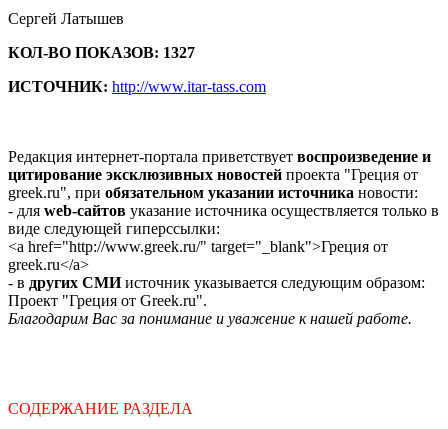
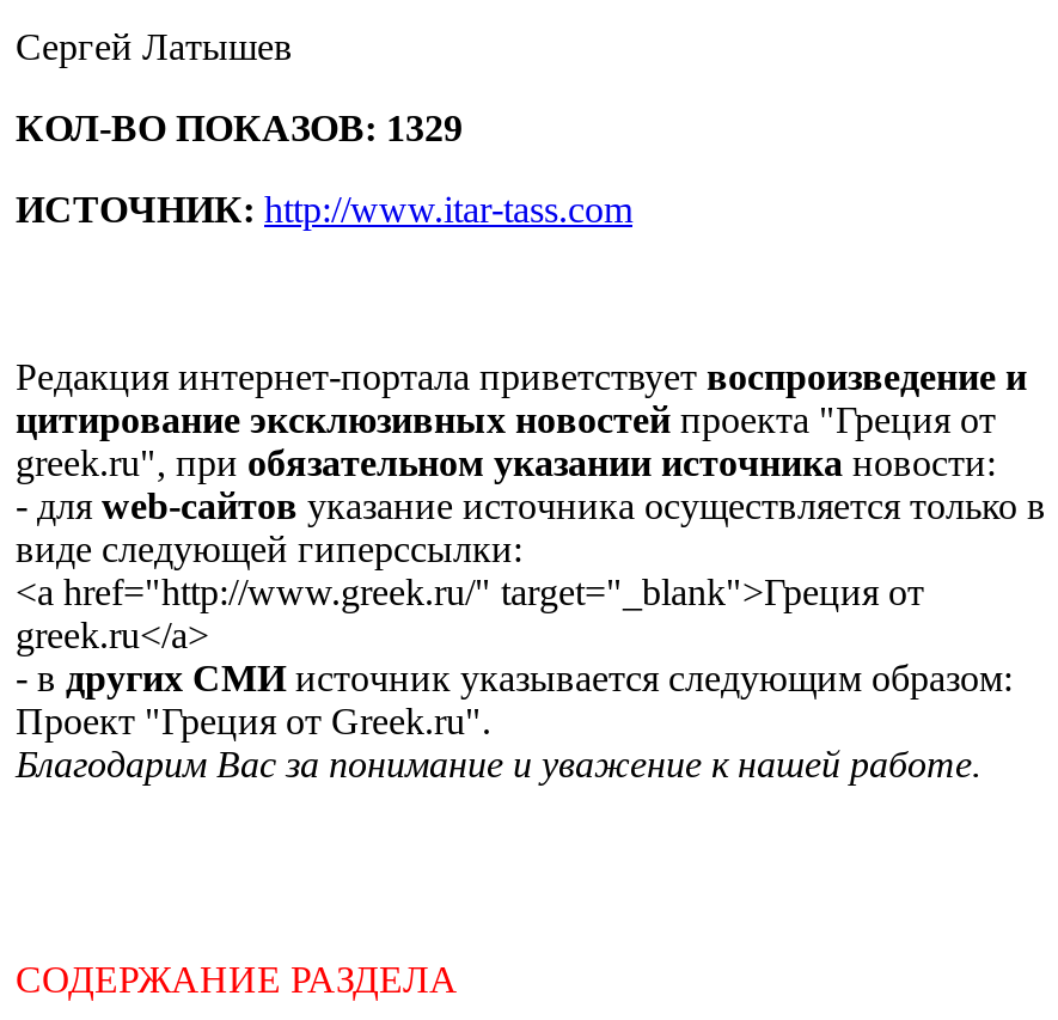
[8,44,195,61] КОЛ-ВО ПОКАЗОВ: 1327 -> [16,108,463,149] КОЛ-ВО ПОКАЗОВ: 1329

